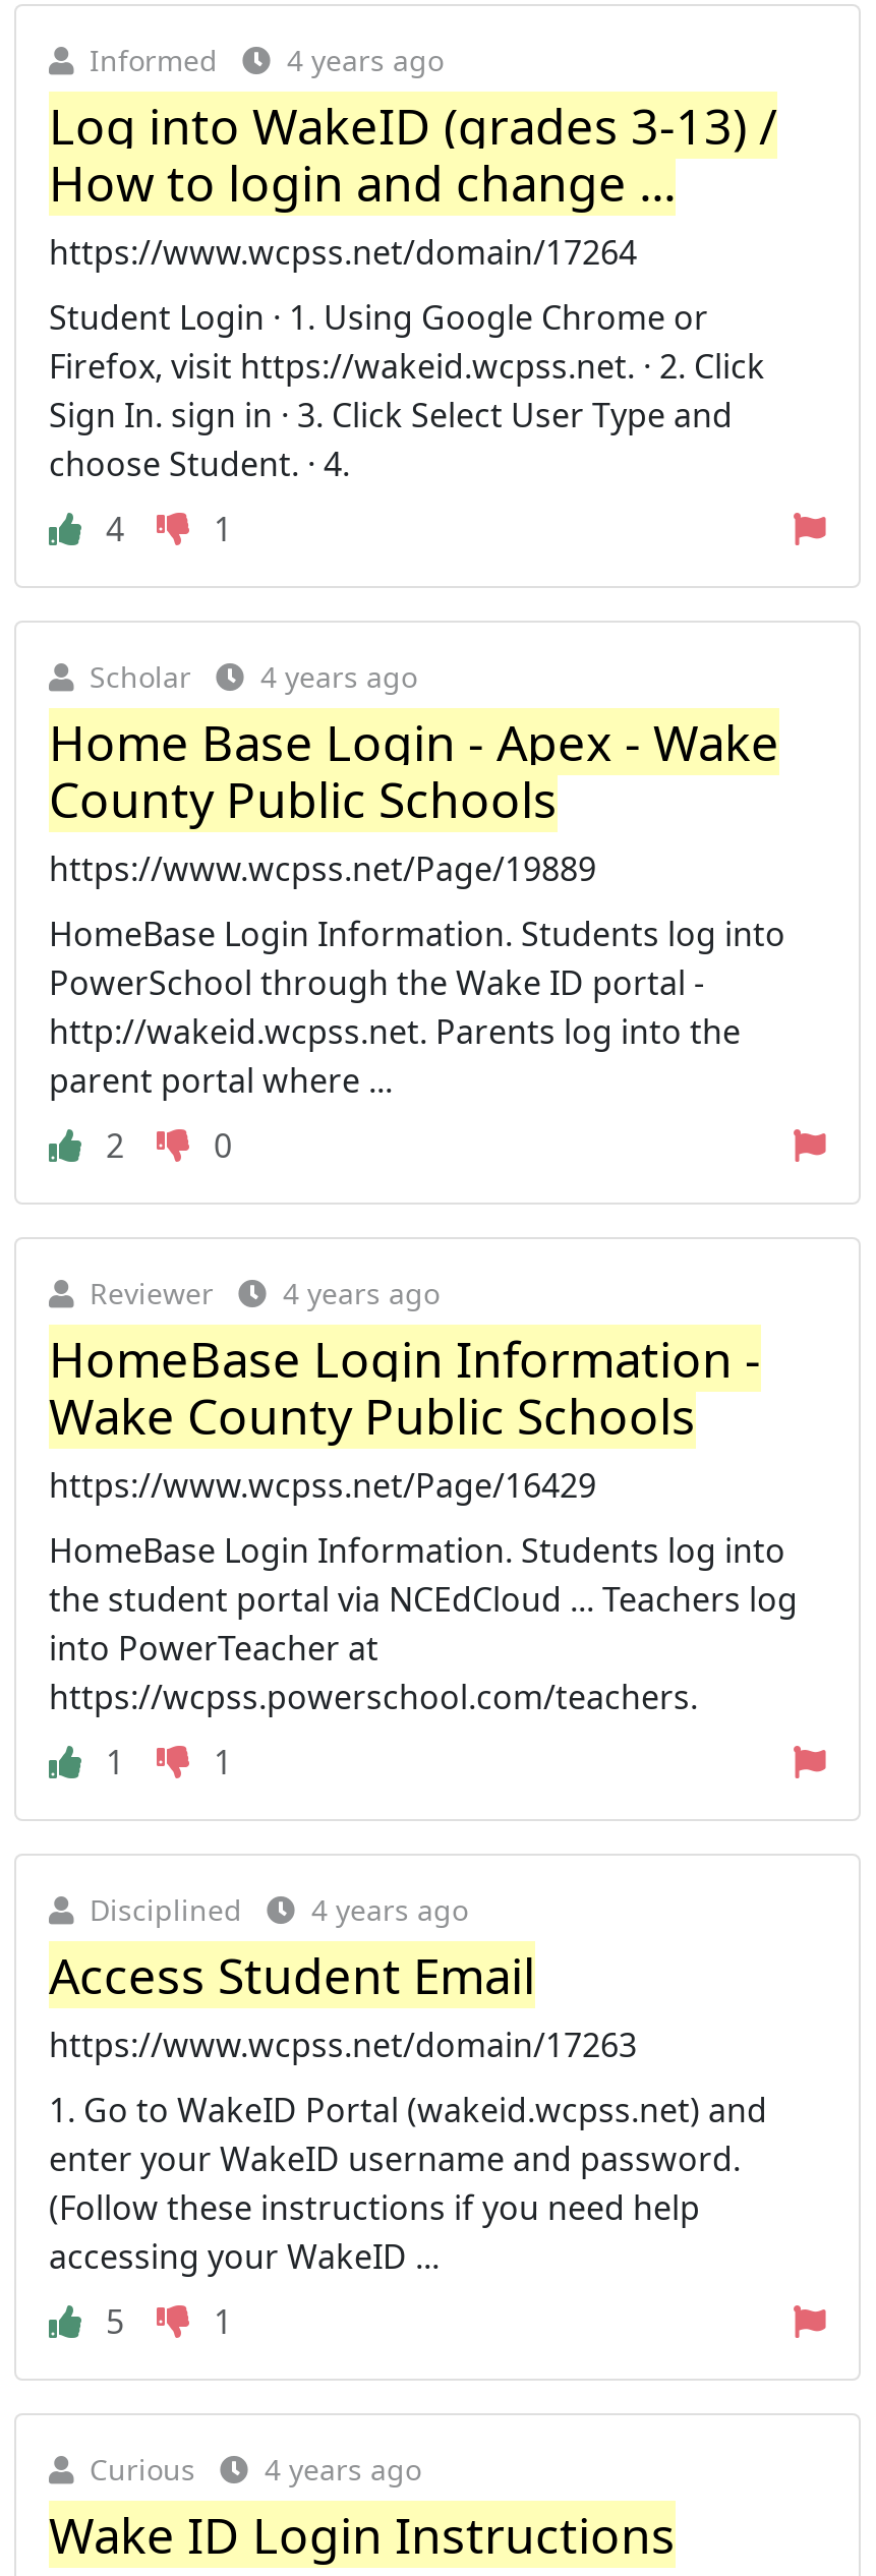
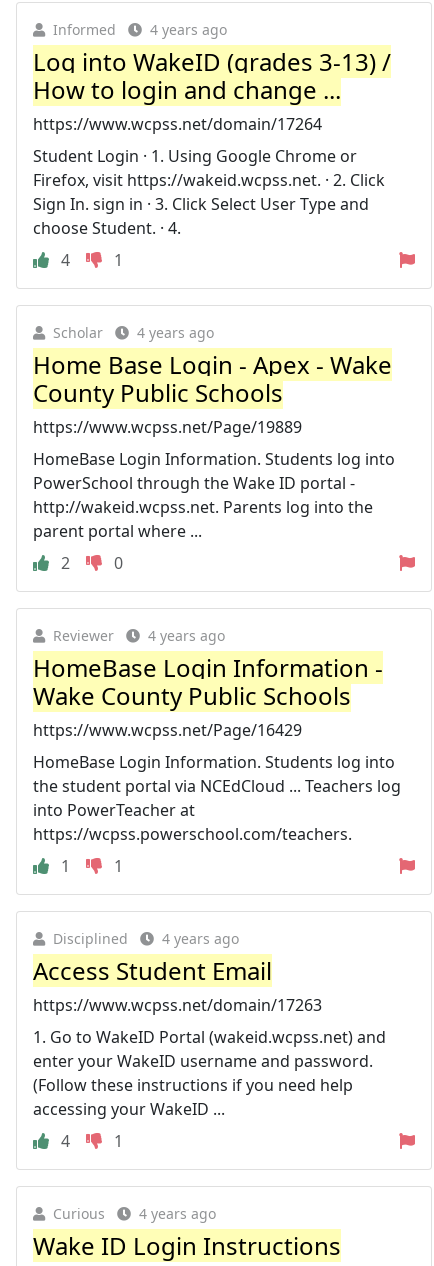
[106,2299,232,2344] 5 1 -> [61,1130,123,1152] 4 1

